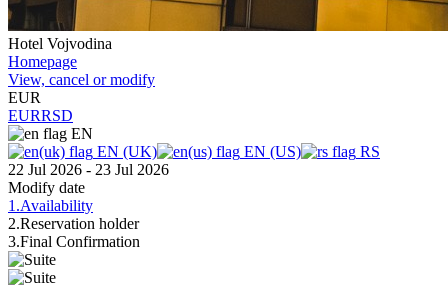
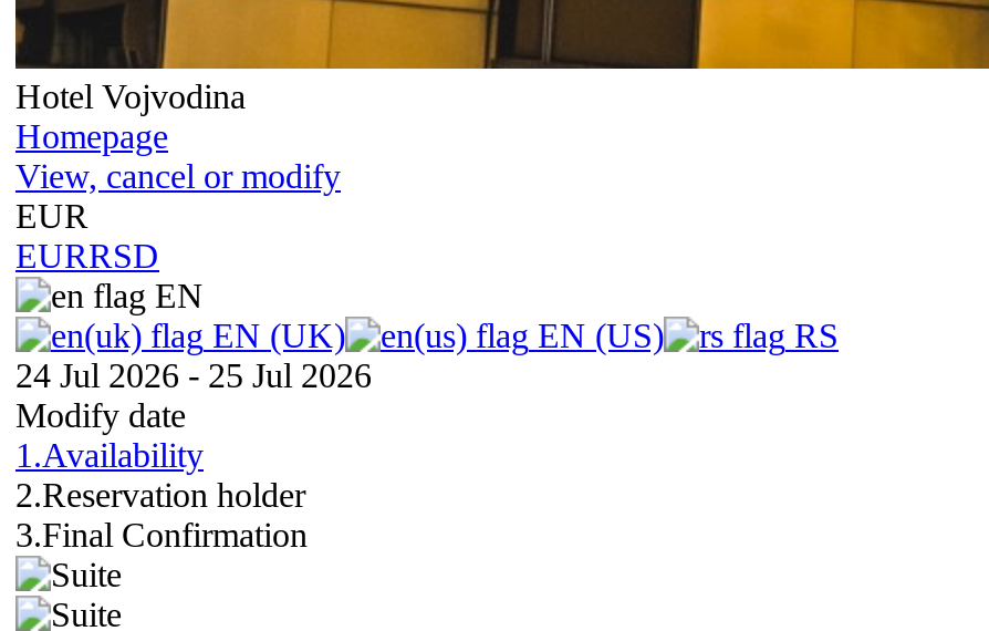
[8,161,169,178] 22 Jul 2026 - 23 Jul 2026 -> [15,356,372,394] 24 Jul 2026 - 25 Jul 2026

